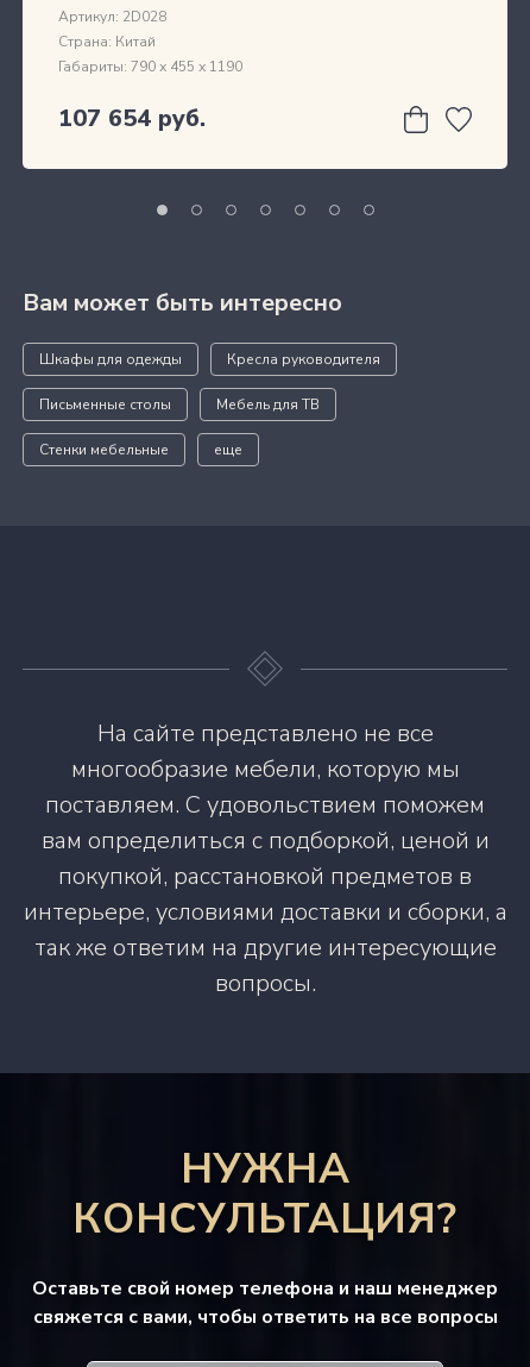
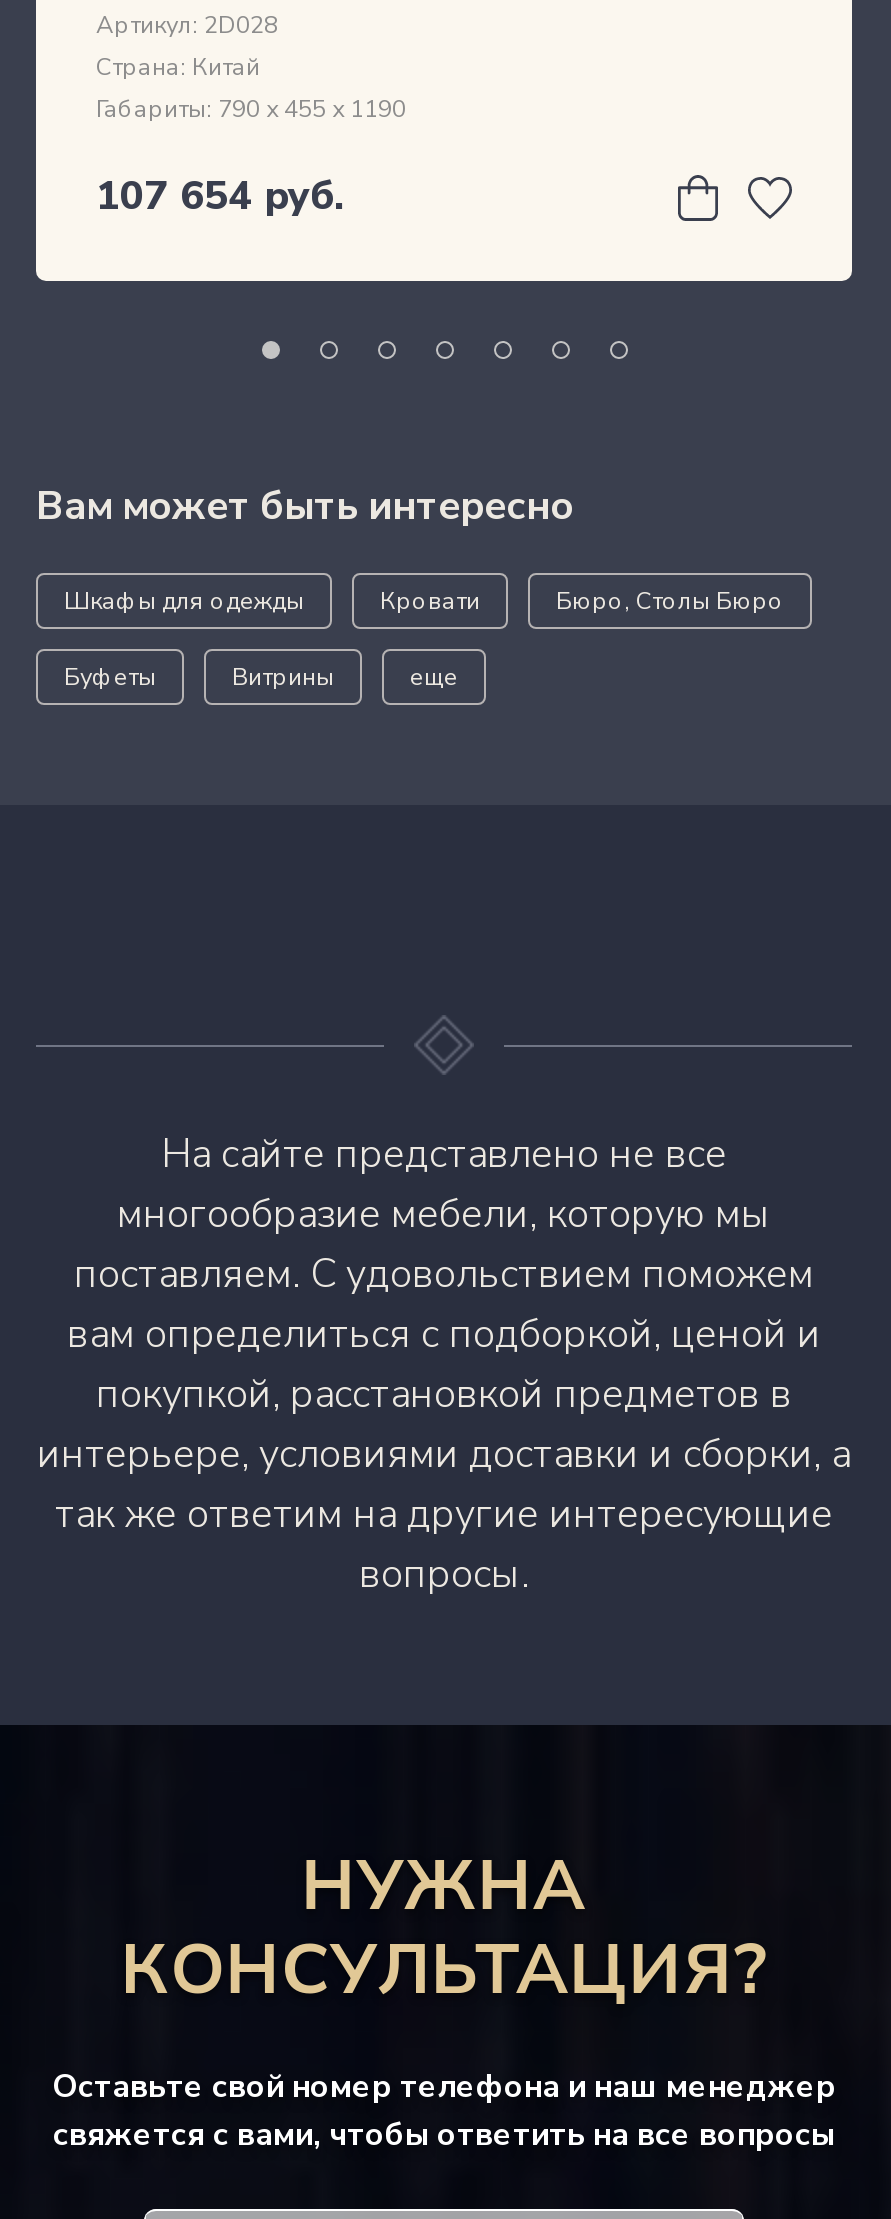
[39,350,380,459] Кресла руководителя | Письменные столы | Мебель для ТВ | Стенки мебельные -> [64,585,784,693] Кровати | Бюро, Столы Бюро | Буфеты | Витрины

